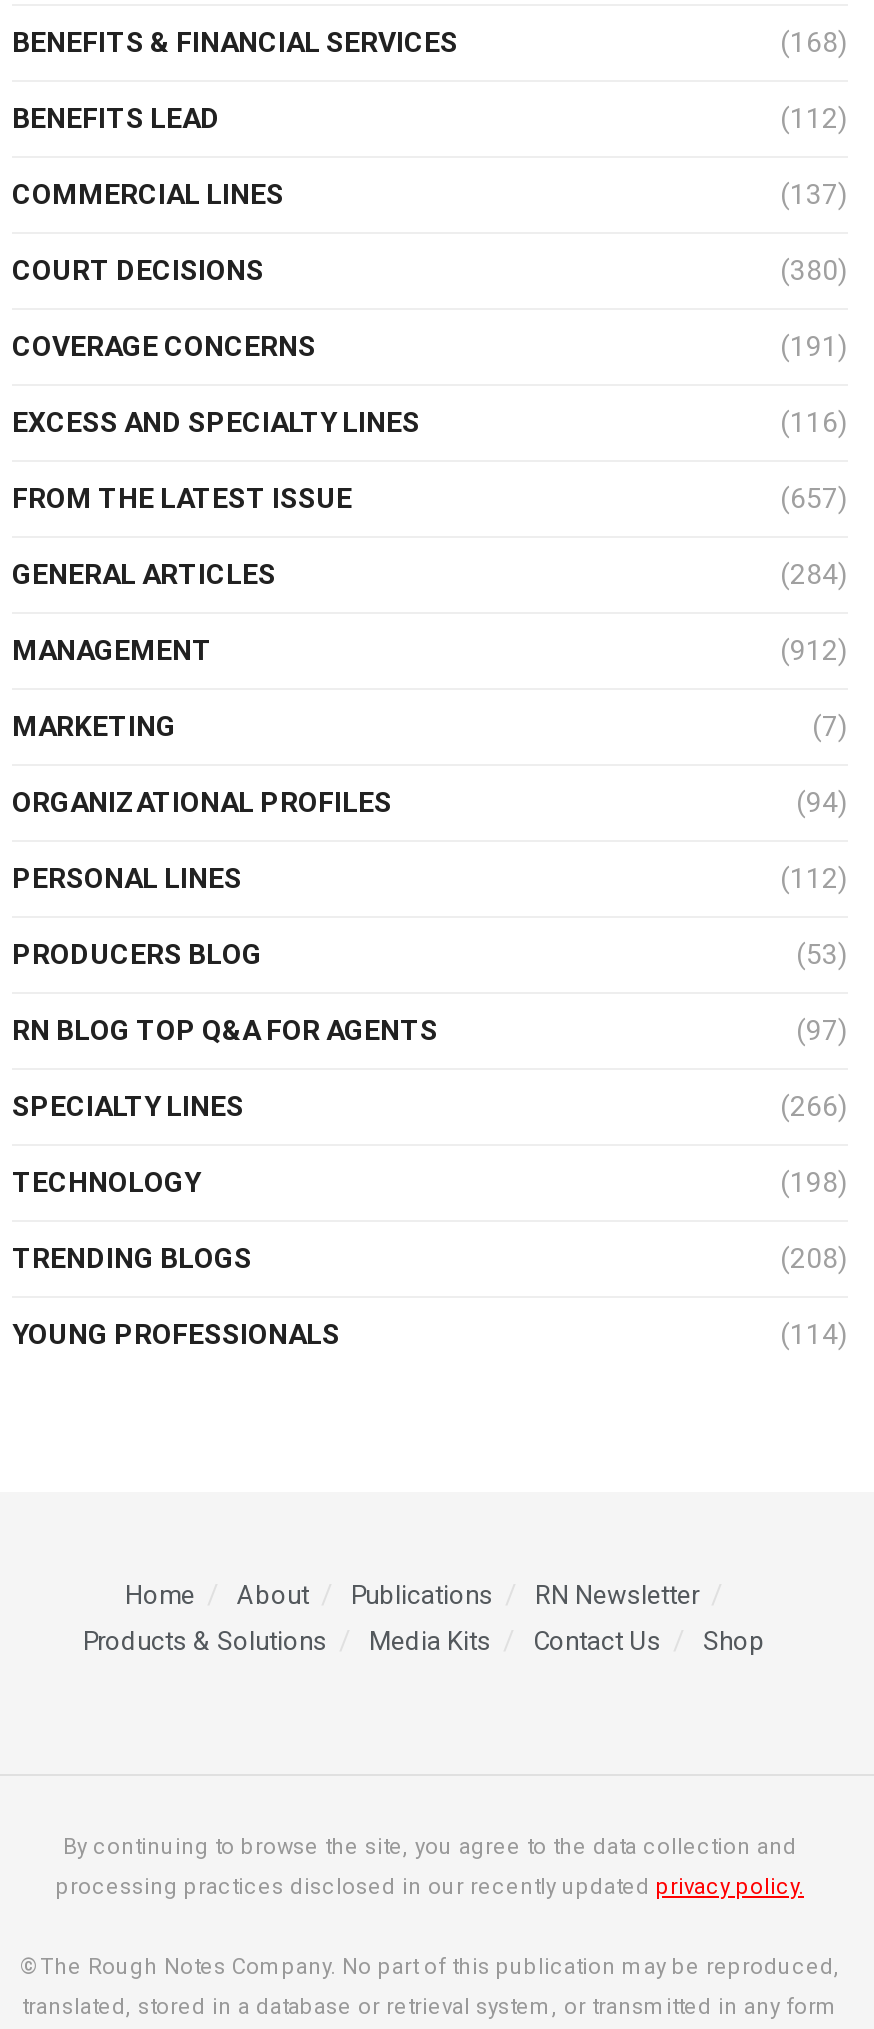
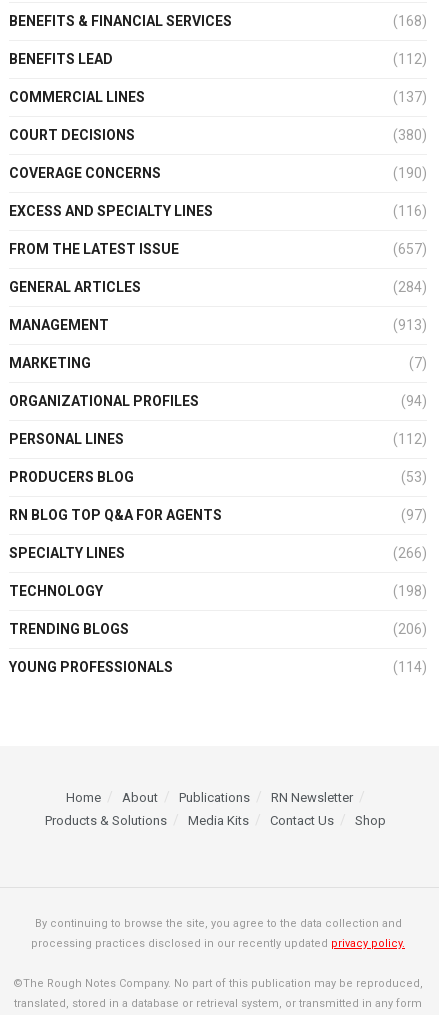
[780,330,848,362] (191) -> [393,165,427,181] (190)
[780,634,848,666] (912) -> [393,317,427,333] (913)
[780,1242,848,1274] (208) -> [393,621,427,637] (206)

